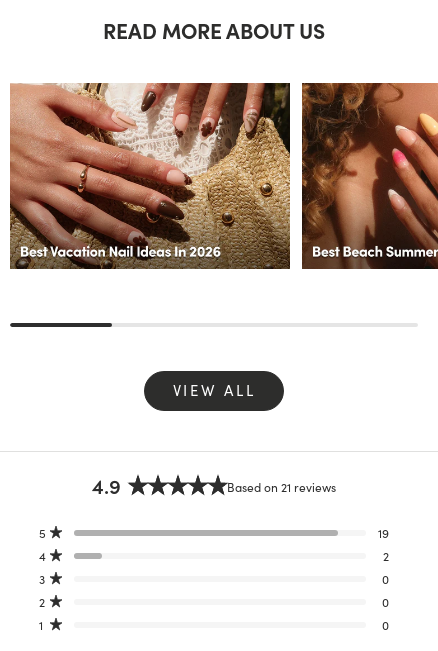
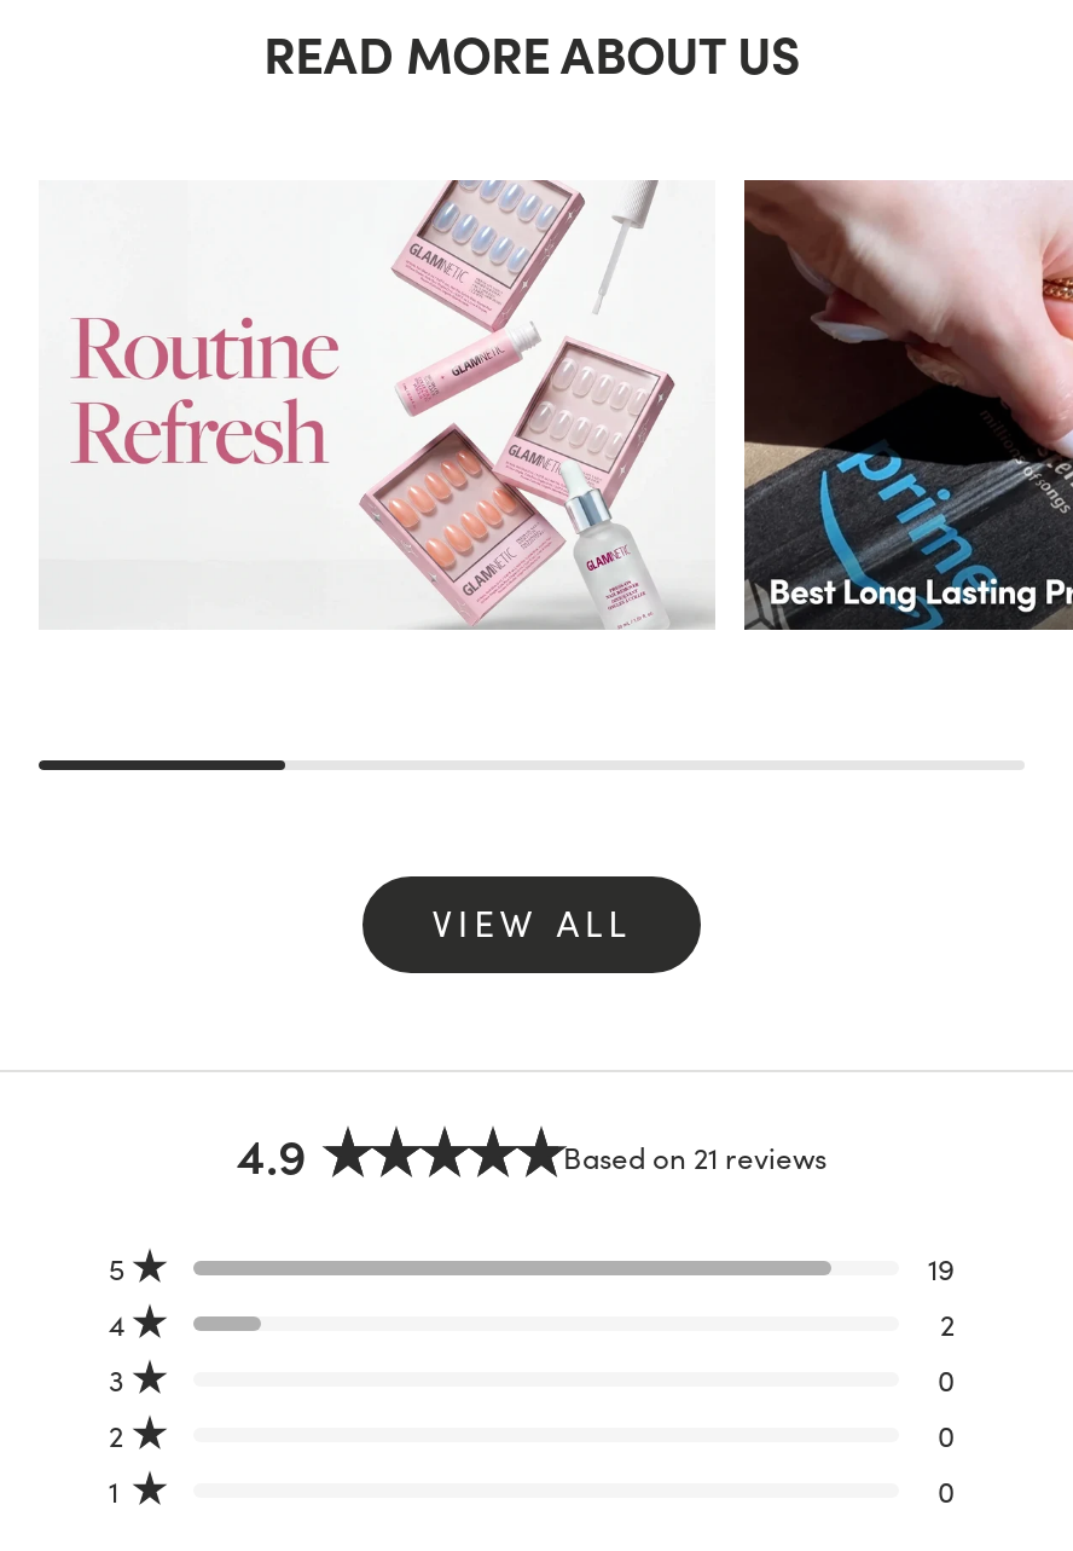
[9,82,291,270] [image] -> [39,180,715,630] [image]
[301,82,435,270] [image] -> [744,180,1066,632] [image]

